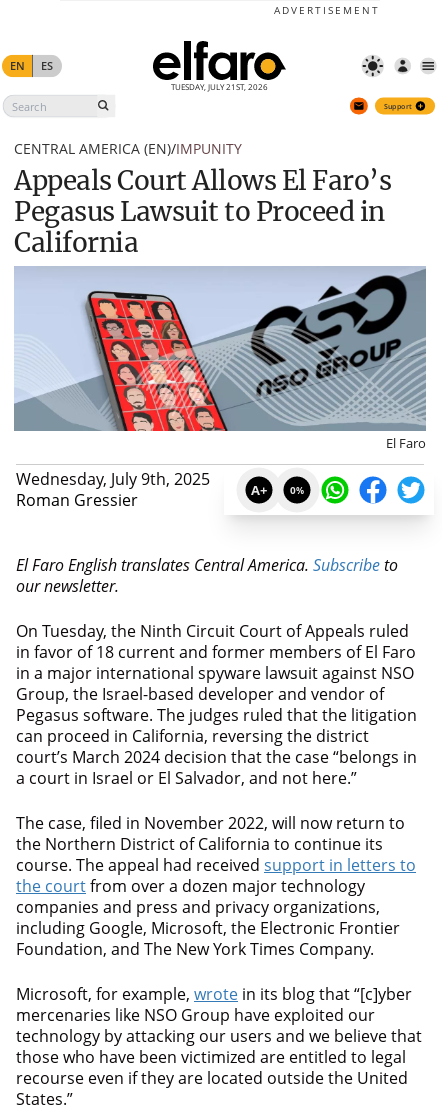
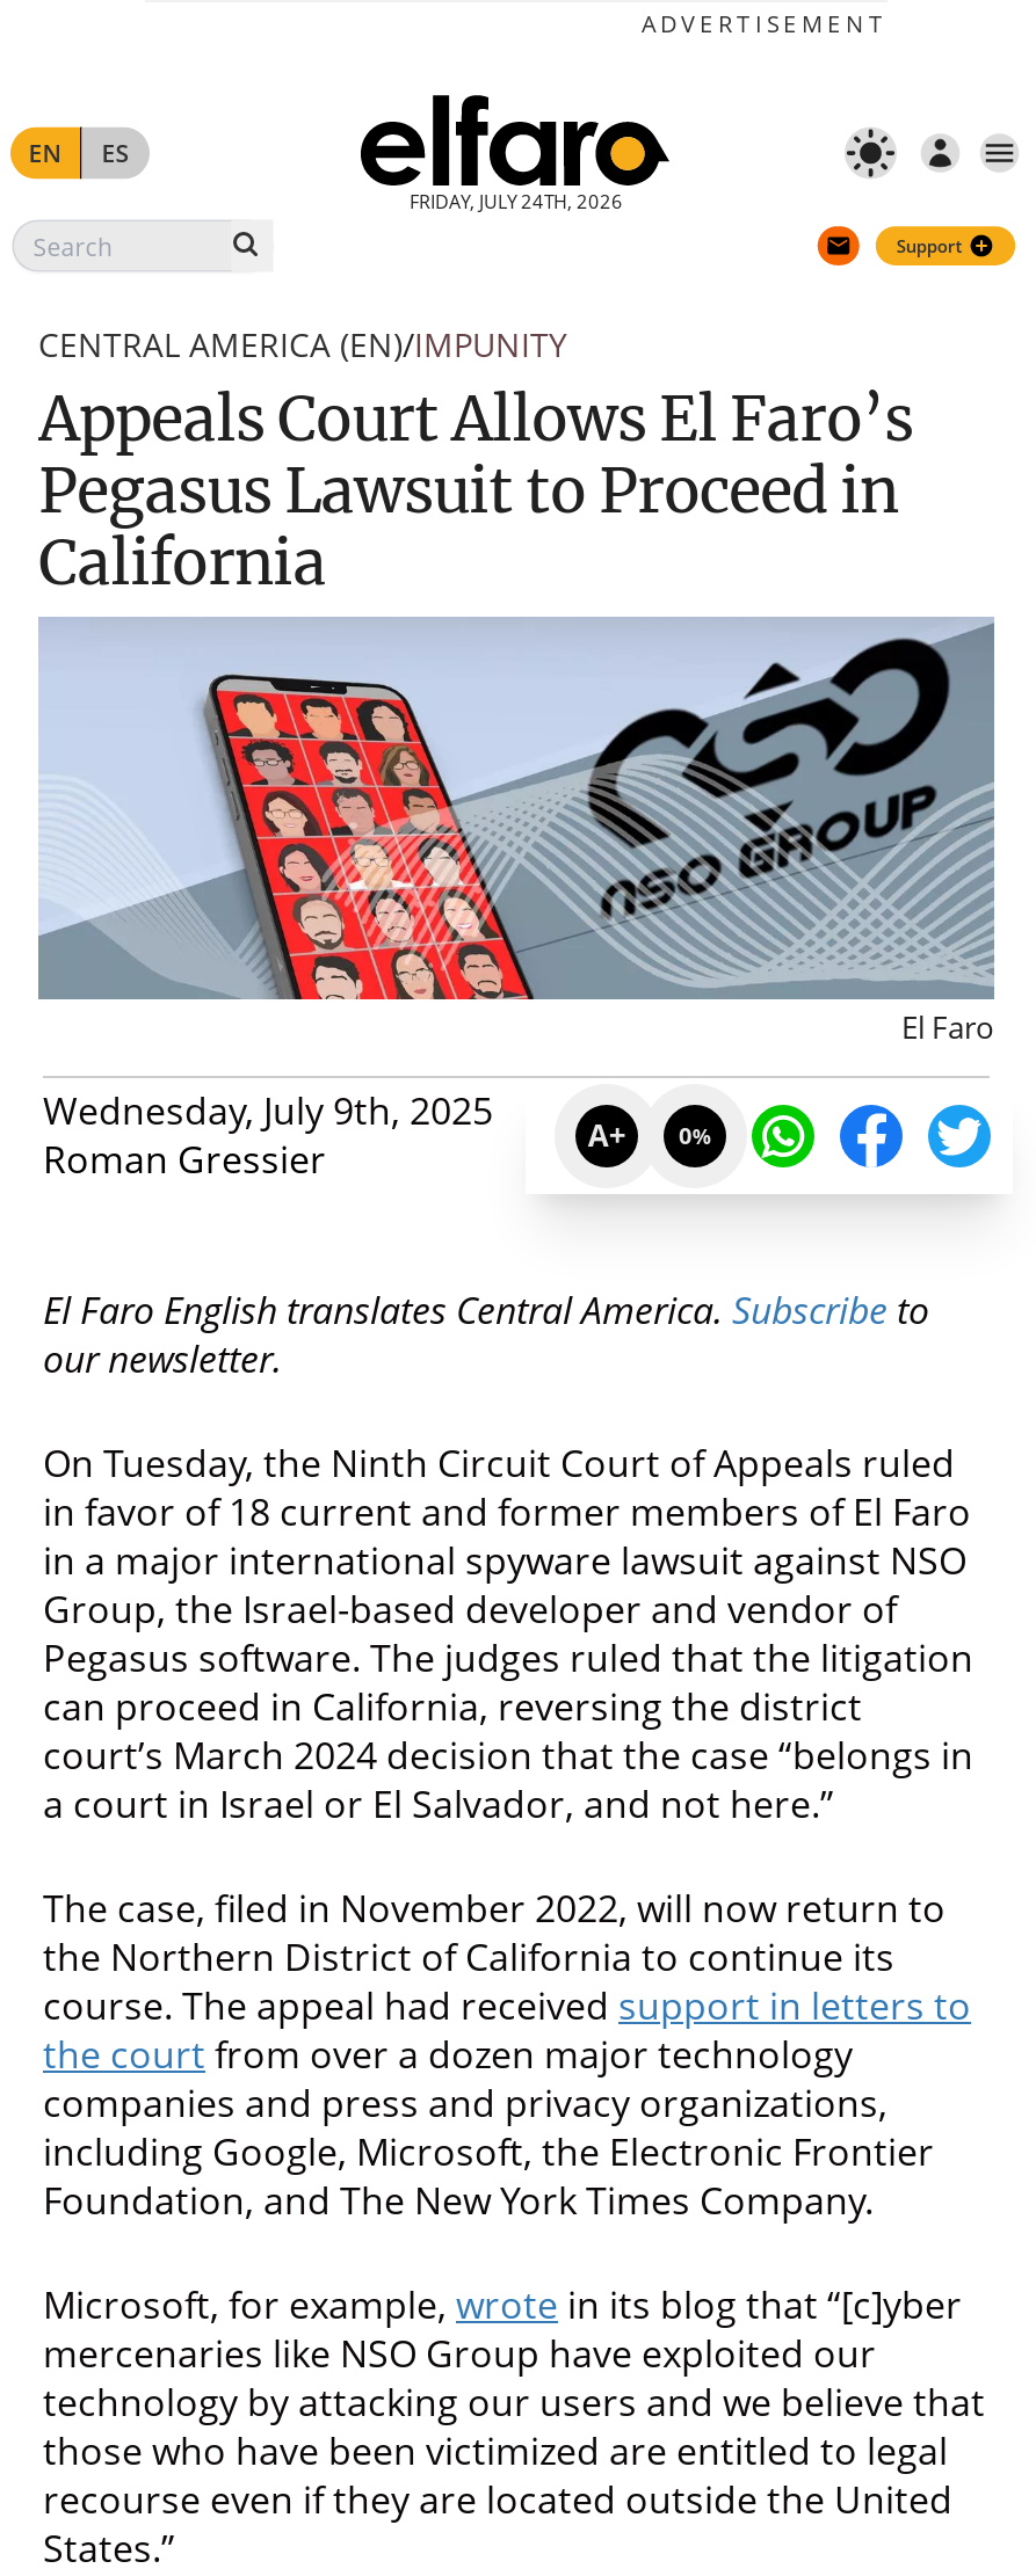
[171,81,268,92] TUESDAY, JULY 21ST, 2026 -> [410,189,623,214] FRIDAY, JULY 24TH, 2026

